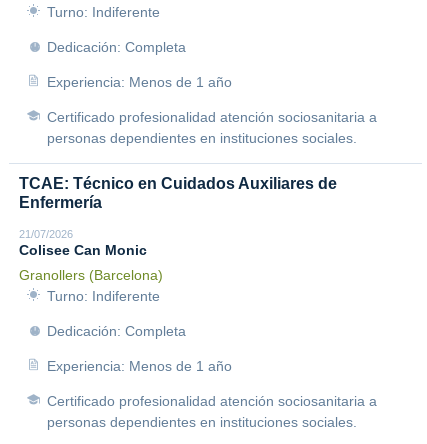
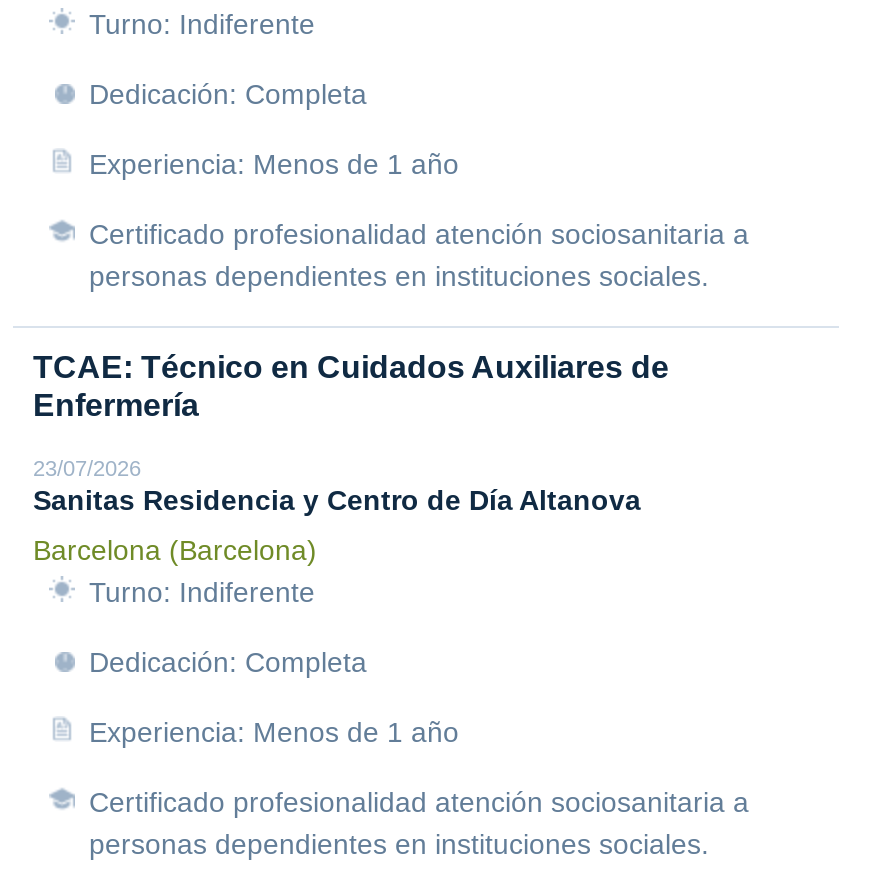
[19,228,147,258] 21/07/2026 | Colisee Can Monic -> [33,456,641,516] 23/07/2026 | Sanitas Residencia y Centro de Día Altanova
[19,267,163,283] Granollers (Barcelona) -> [33,534,317,566] Barcelona (Barcelona)

